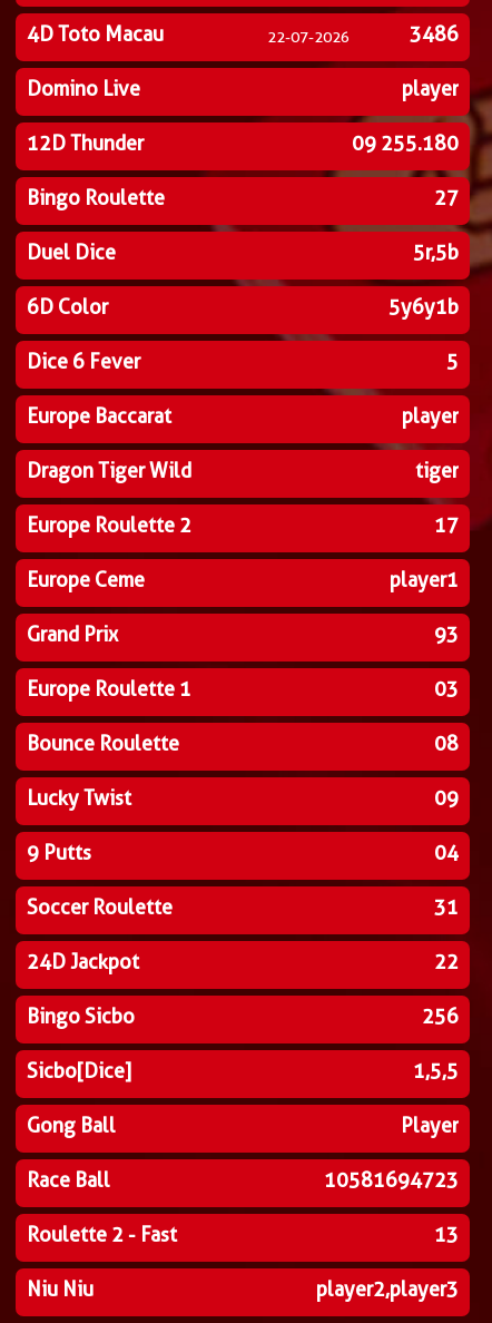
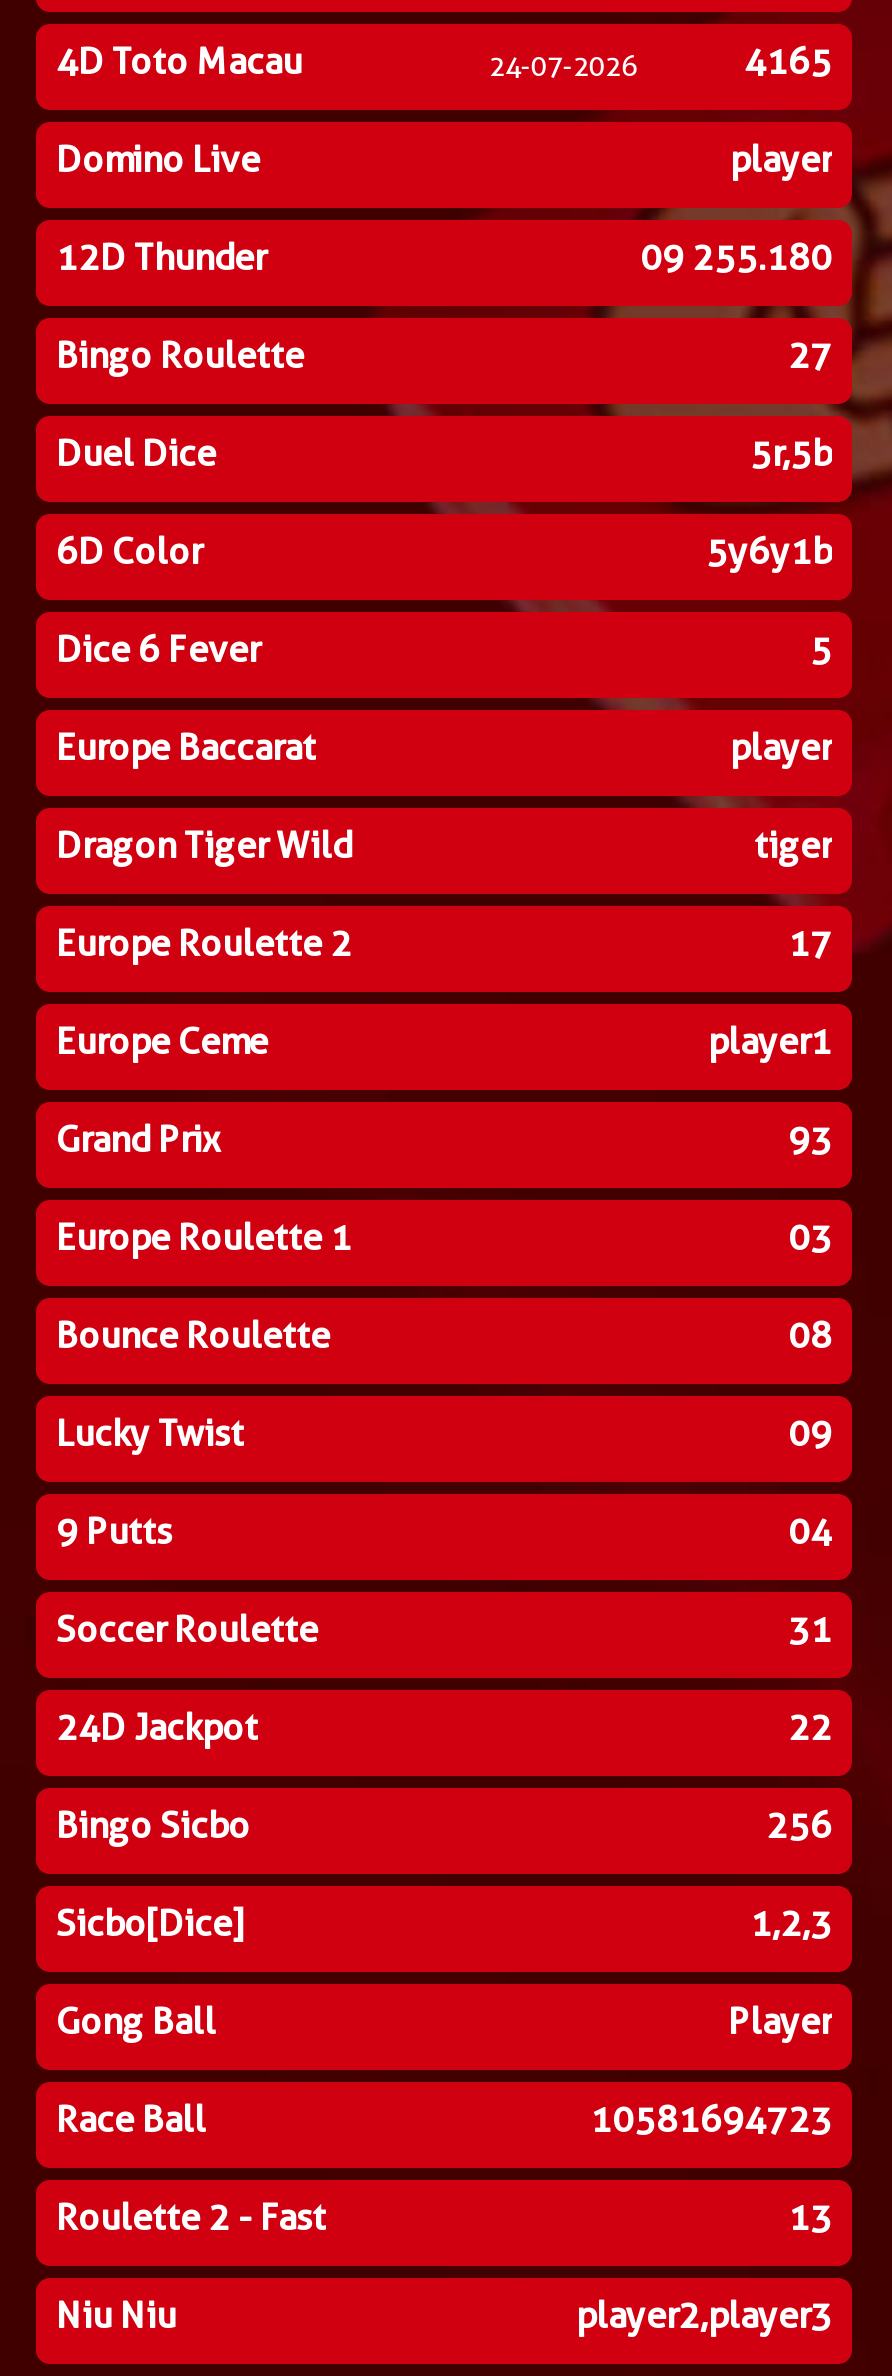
[268,27,350,45] 22-07-2026 -> [489,49,637,81] 24-07-2026
[410,22,459,45] 3486 -> [744,39,832,81] 4165
[413,1059,459,1082] 1,5,5 -> [750,1901,832,1943] 1,2,3

